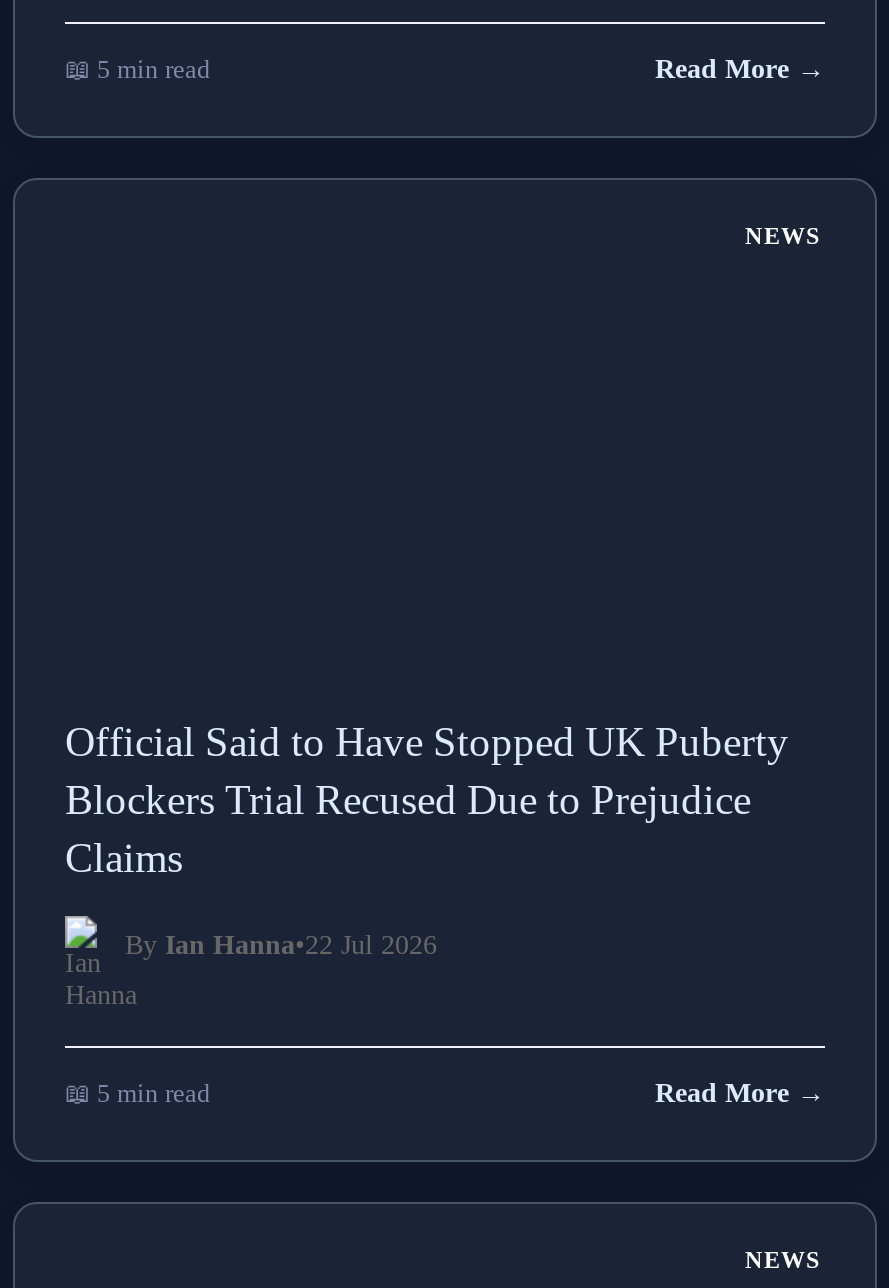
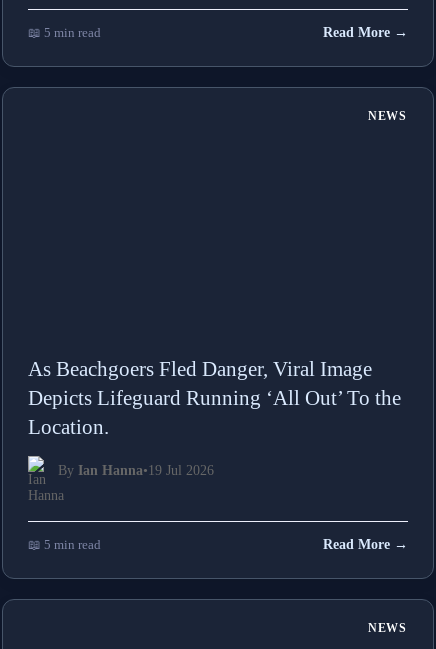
[65,718,789,880] Official Said to Have Stopped UK Puberty | Blockers Trial Recused Due to Prejudice | Claims -> [28,357,401,438] As Beachgoers Fled Danger, Viral Image | Depicts Lifeguard Running ‘All Out’ To the | Location.
[125,930,437,960] By Ian Hanna•22 Jul 2026 -> [58,463,214,478] By Ian Hanna•19 Jul 2026

